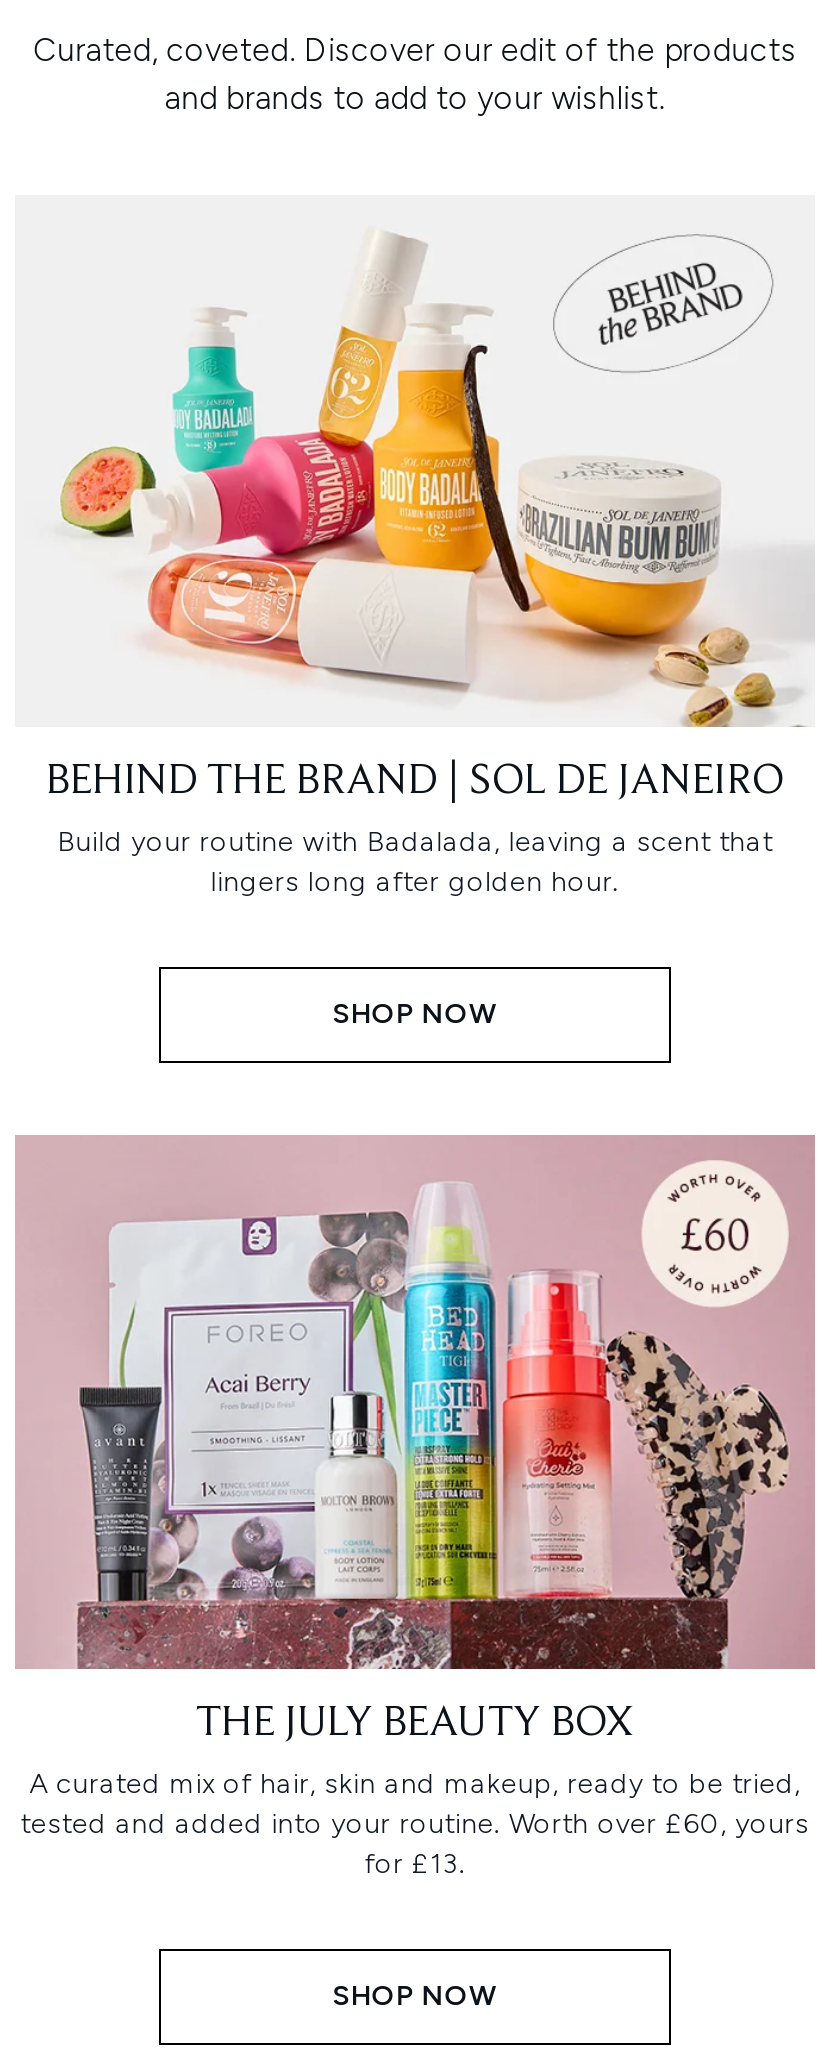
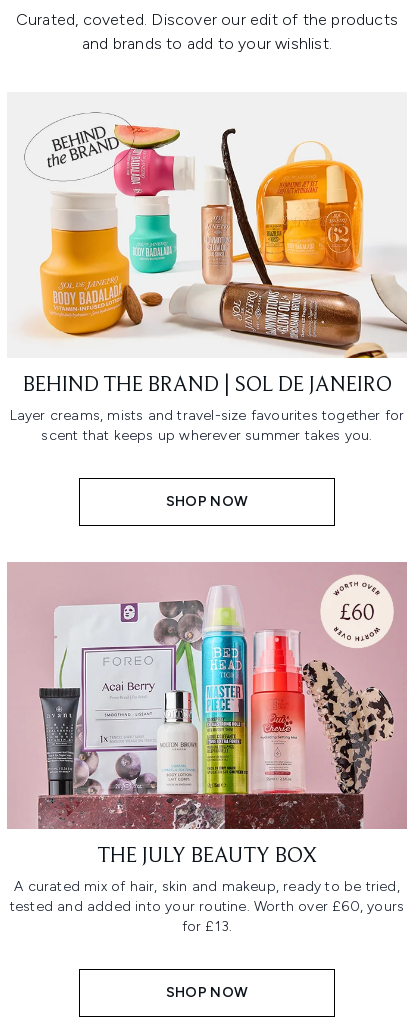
[59,233,815,729] [image] -> [24,112,408,359] [image]
[57,825,773,899] Build your routine with Badalada, leaving a scent that | lingers long after golden hour. -> [10,407,404,444] Layer creams, mists and travel-size favourites together for | scent that keeps up wherever summer takes you.

